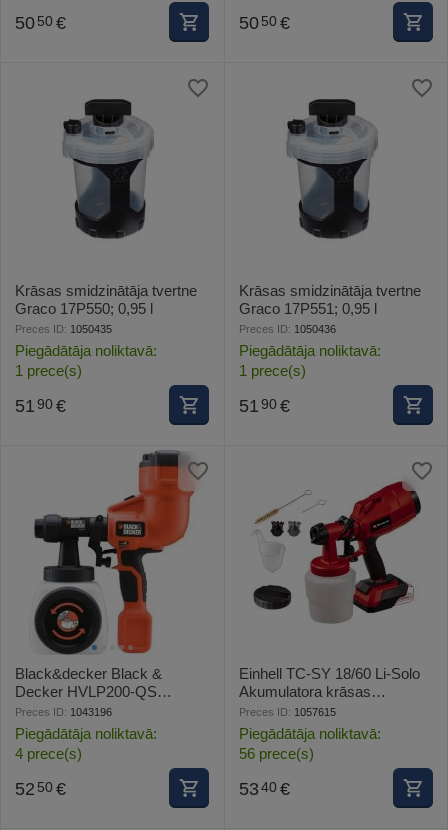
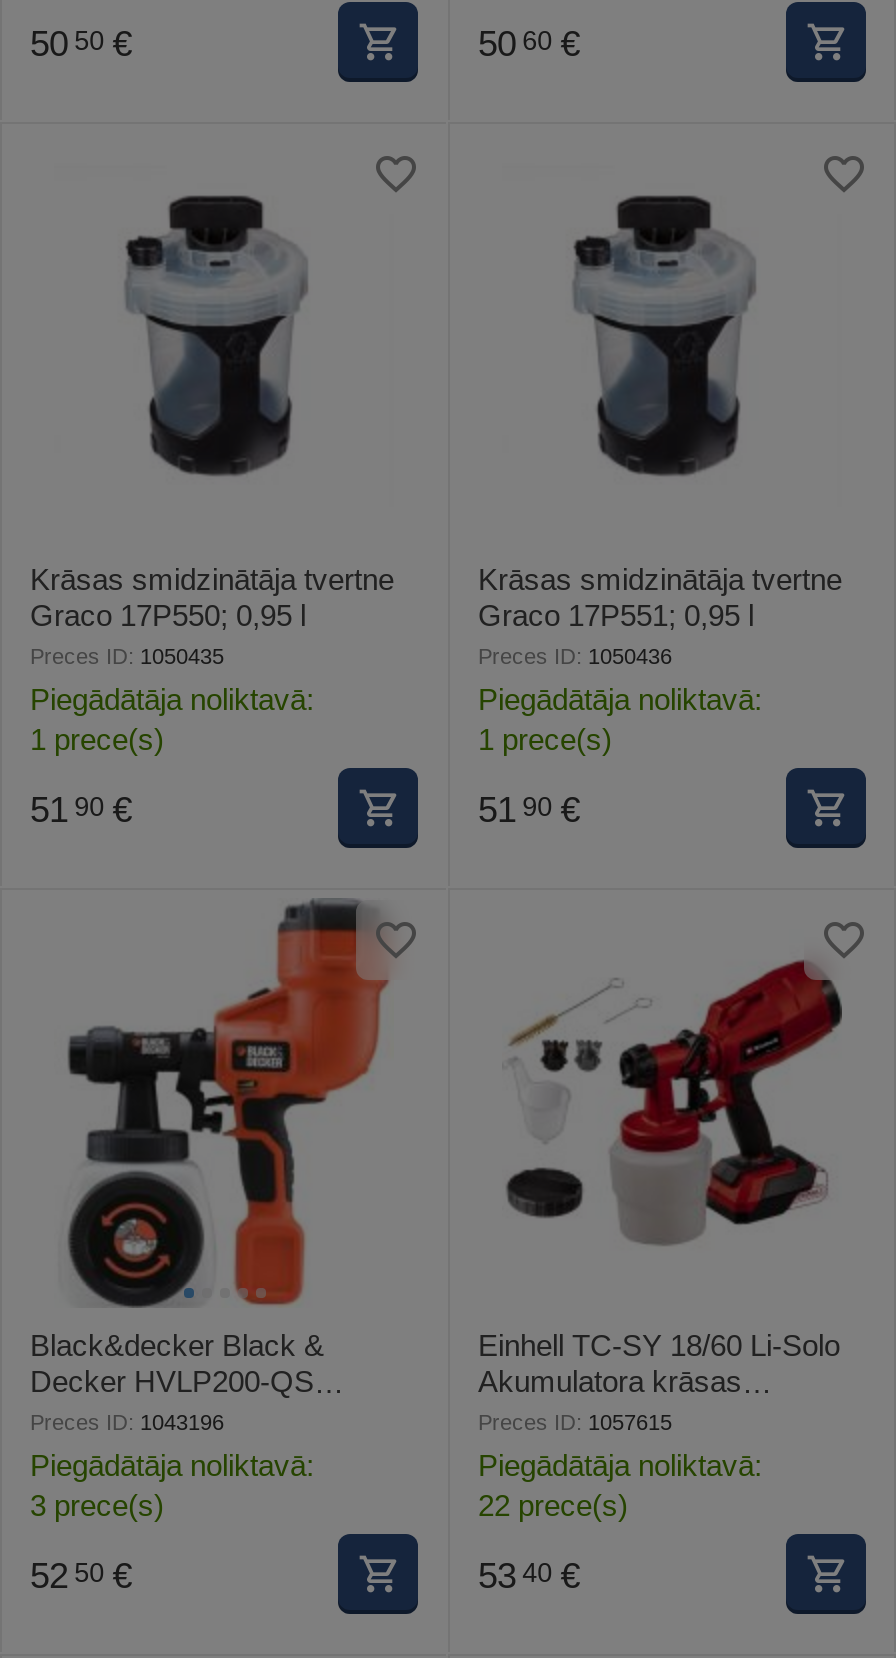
[239,13,290,33] 50 50 € -> [478,23,580,63] 50 60 €
[15,745,82,762] 4 prece(s) -> [30,1488,164,1522] 3 prece(s)
[239,745,314,762] 56 prece(s) -> [478,1488,628,1522] 22 prece(s)

